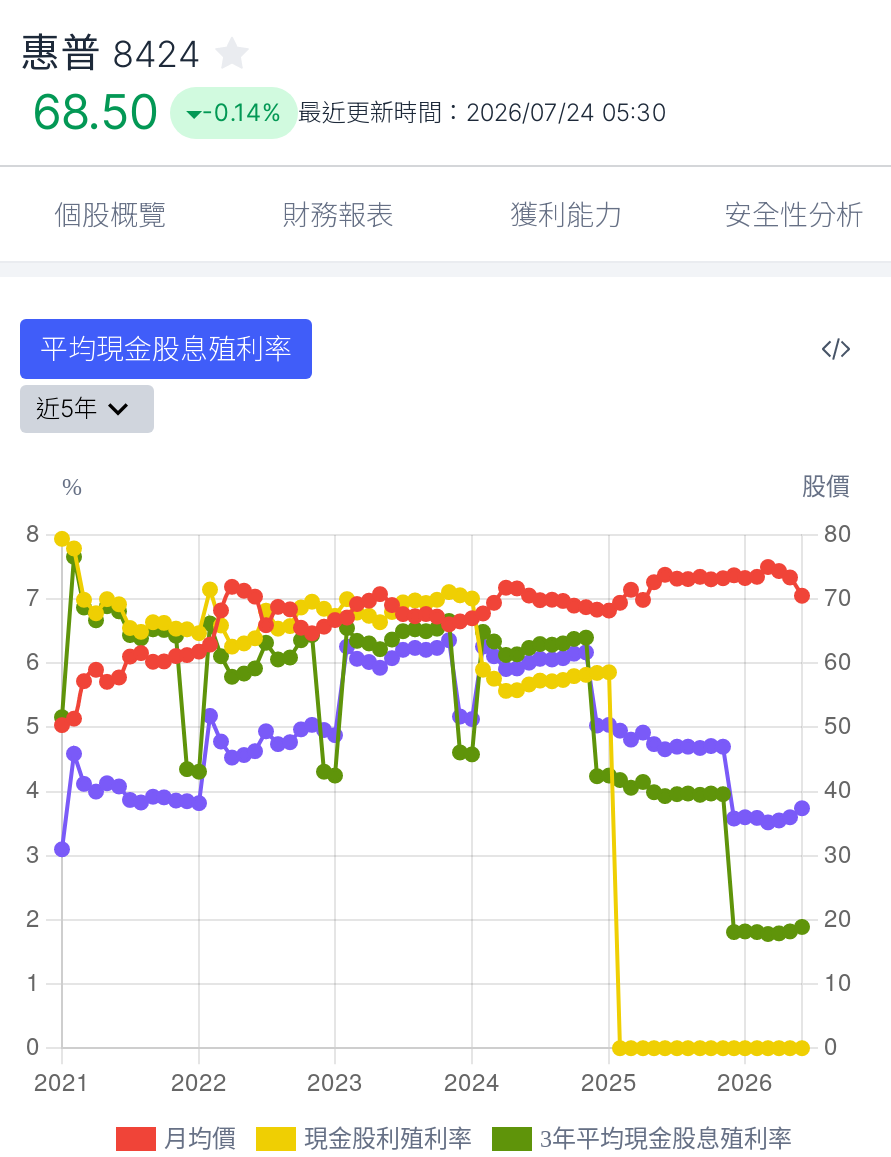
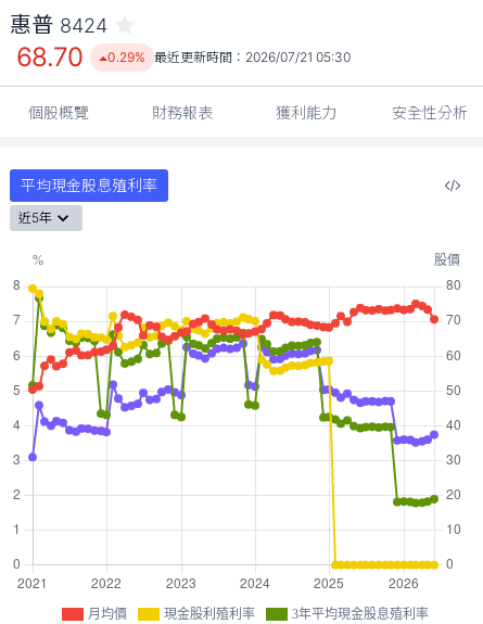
[32,83,158,141] 68.50 -> [16,41,83,73] 68.70
[202,97,666,127] -0.14% 最近更新時間：2026/07/24 05:30 -> [107,49,350,65] 0.29% 最近更新時間：2026/07/21 05:30

